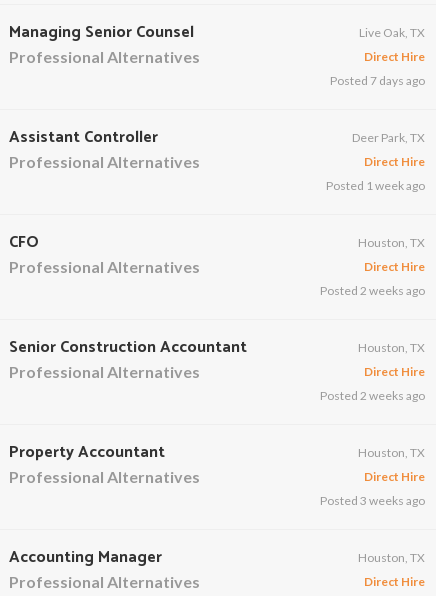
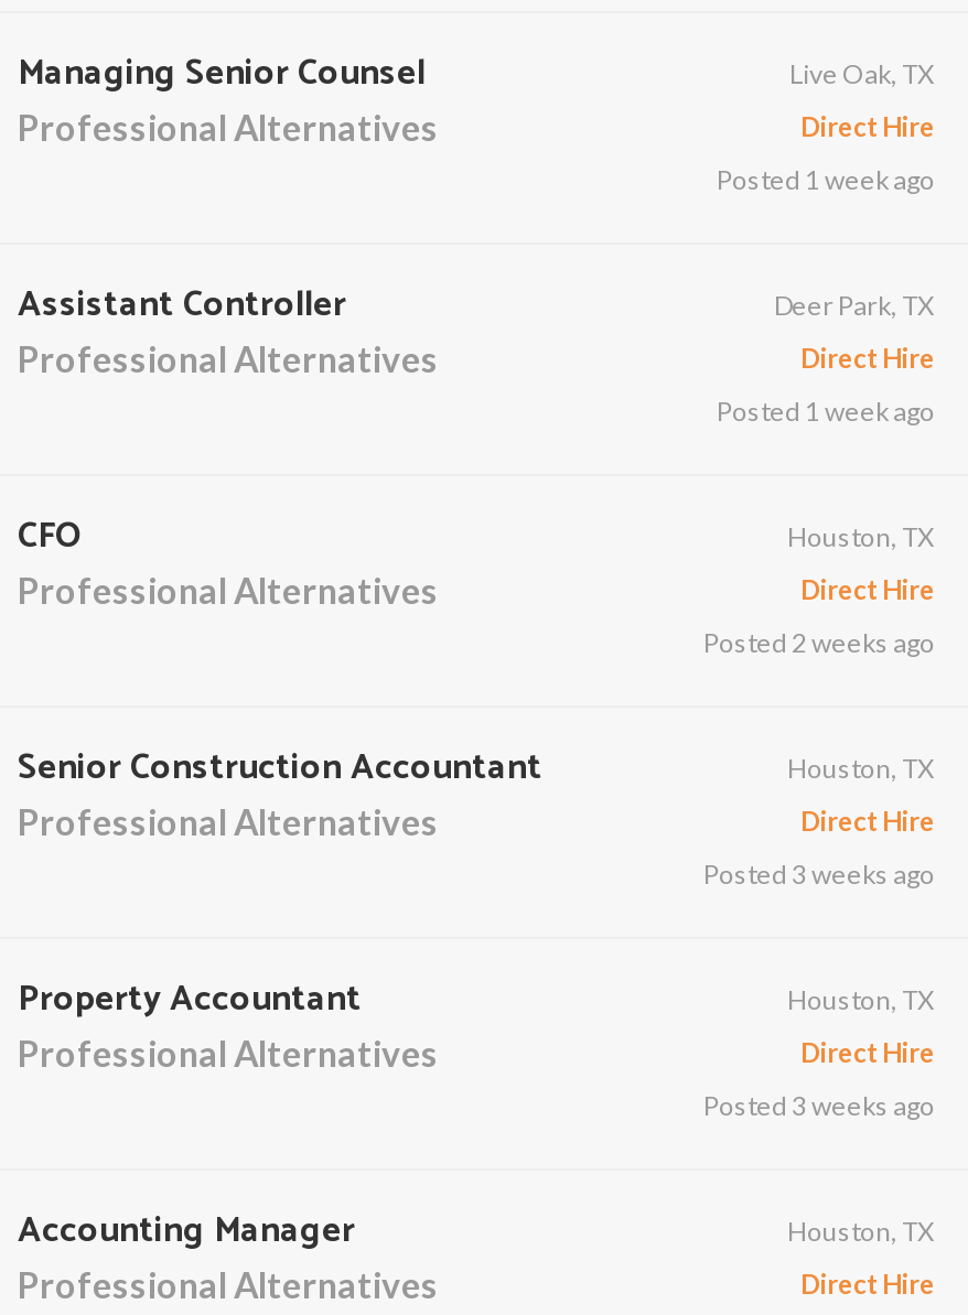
[330,72,425,87] Posted 7 days ago -> [717,162,935,195] Posted 1 week ago
[320,387,425,402] Posted 2 weeks ago -> [703,856,935,890] Posted 3 weeks ago

